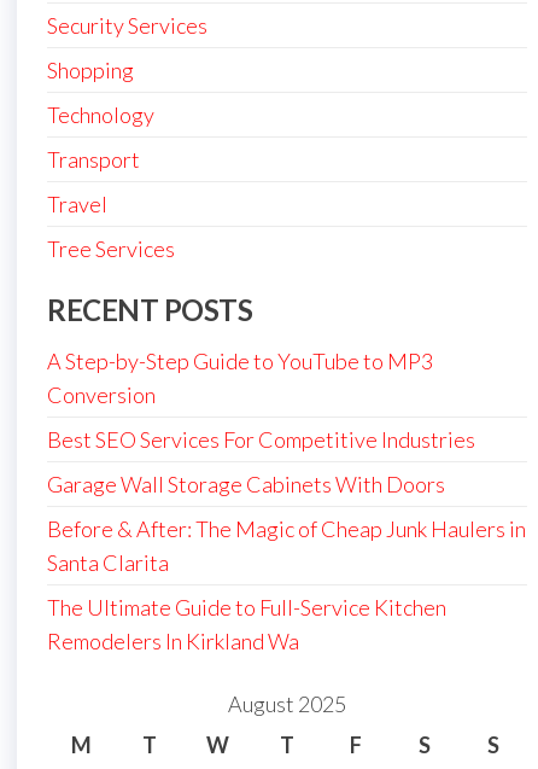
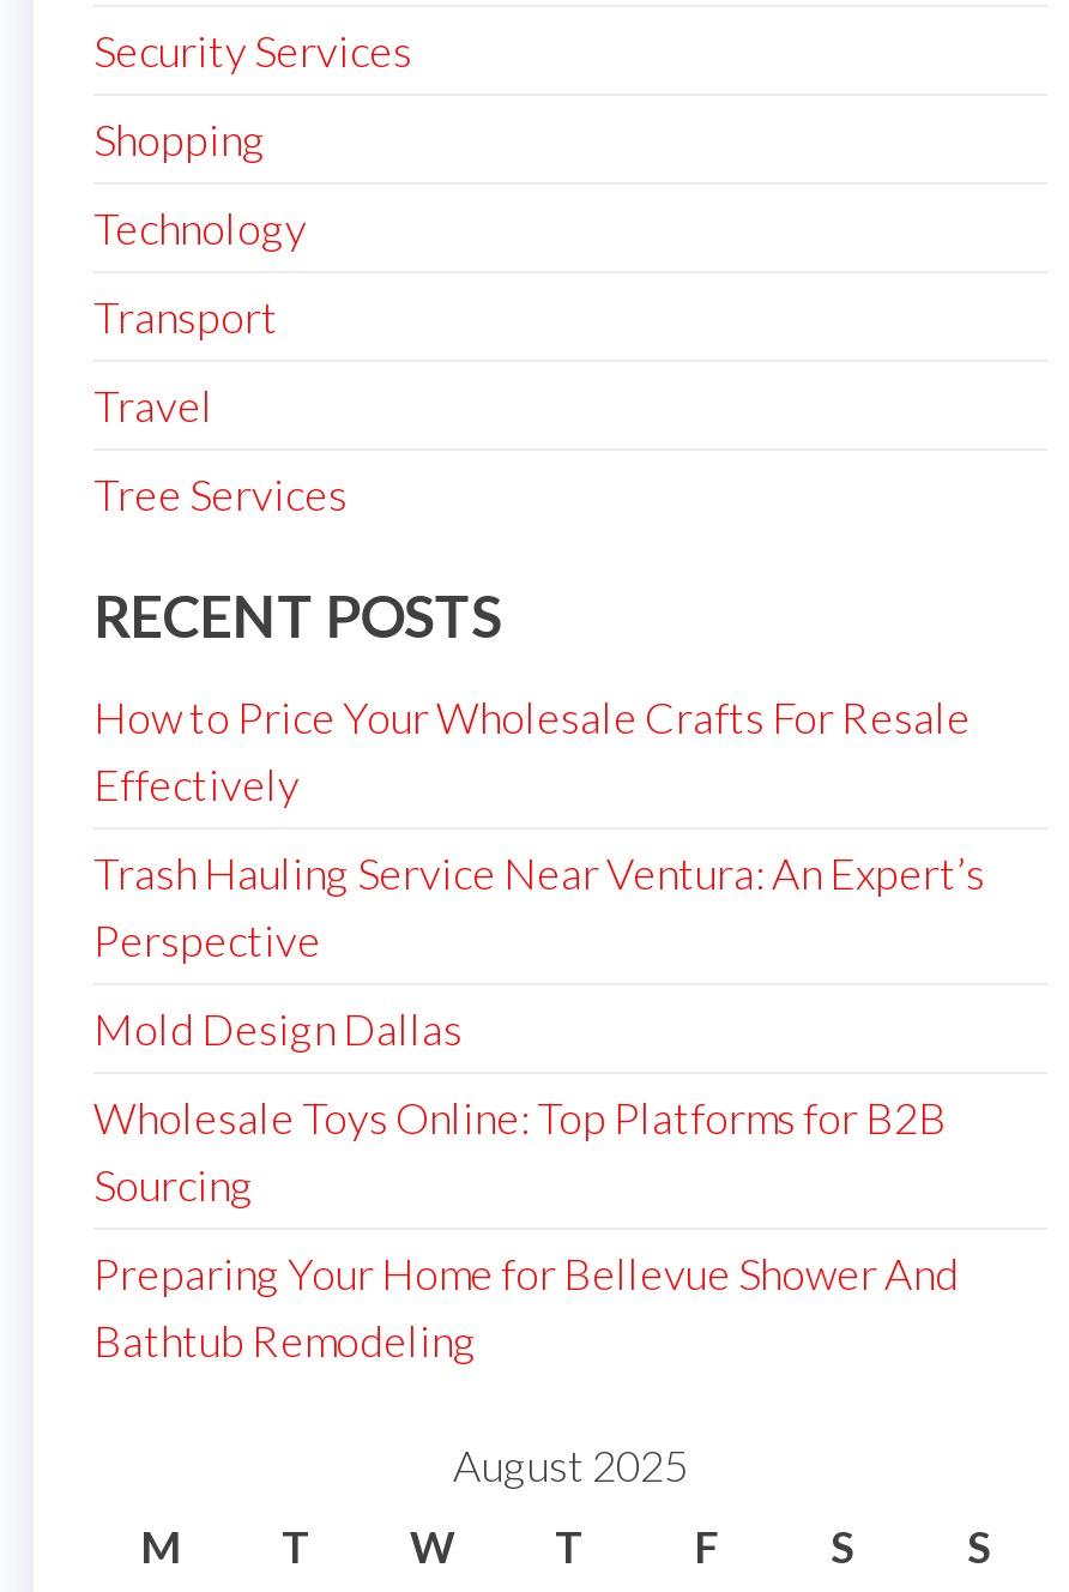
[47,348,433,408] A Step-by-Step Guide to YouTube to MP3 | Conversion -> [93,691,971,811] How to Price Your Wholesale Crafts For Resale | Effectively
[47,426,475,453] Best SEO Services For Competitive Industries -> [93,847,985,966] Trash Hauling Service Near Ventura: An Expert’s | Perspective
[47,471,445,497] Garage Wall Storage Cabinets With Doors -> [93,1002,463,1055] Mold Design Dallas
[47,516,526,576] Before & After: The Magic of Cheap Junk Haulers in | Santa Clarita -> [93,1091,947,1211] Wholesale Toys Online: Top Platforms for B2B | Sourcing
[47,594,446,654] The Ultimate Guide to Full-Service Kitchen | Remodelers In Kirkland Wa -> [93,1247,959,1367] Preparing Your Home for Bellevue Shower And | Bathtub Remodeling

